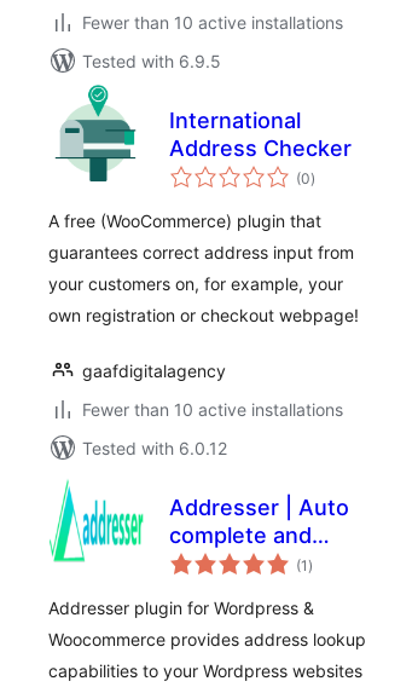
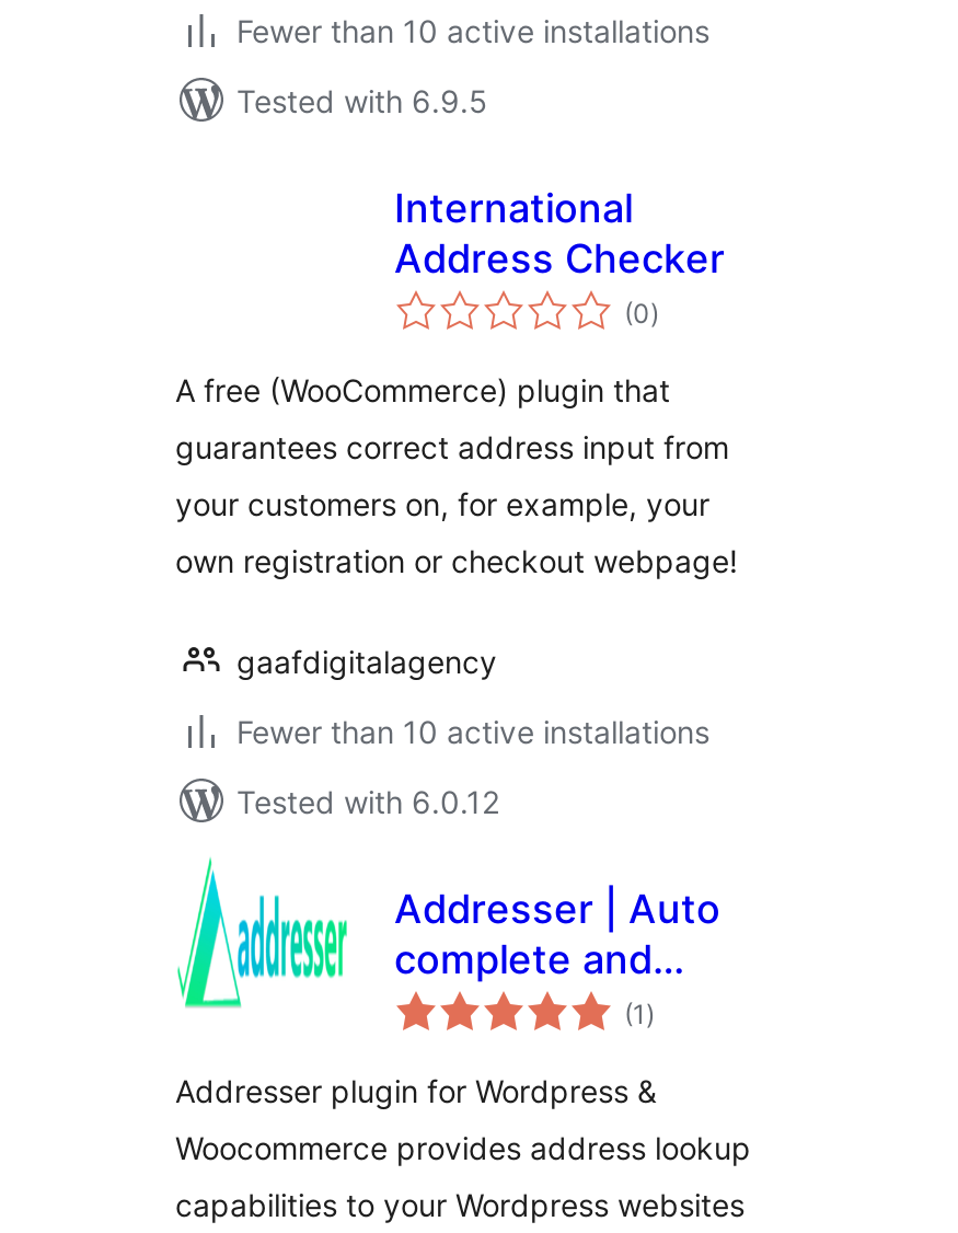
[54,83,137,183] [image] -> none

